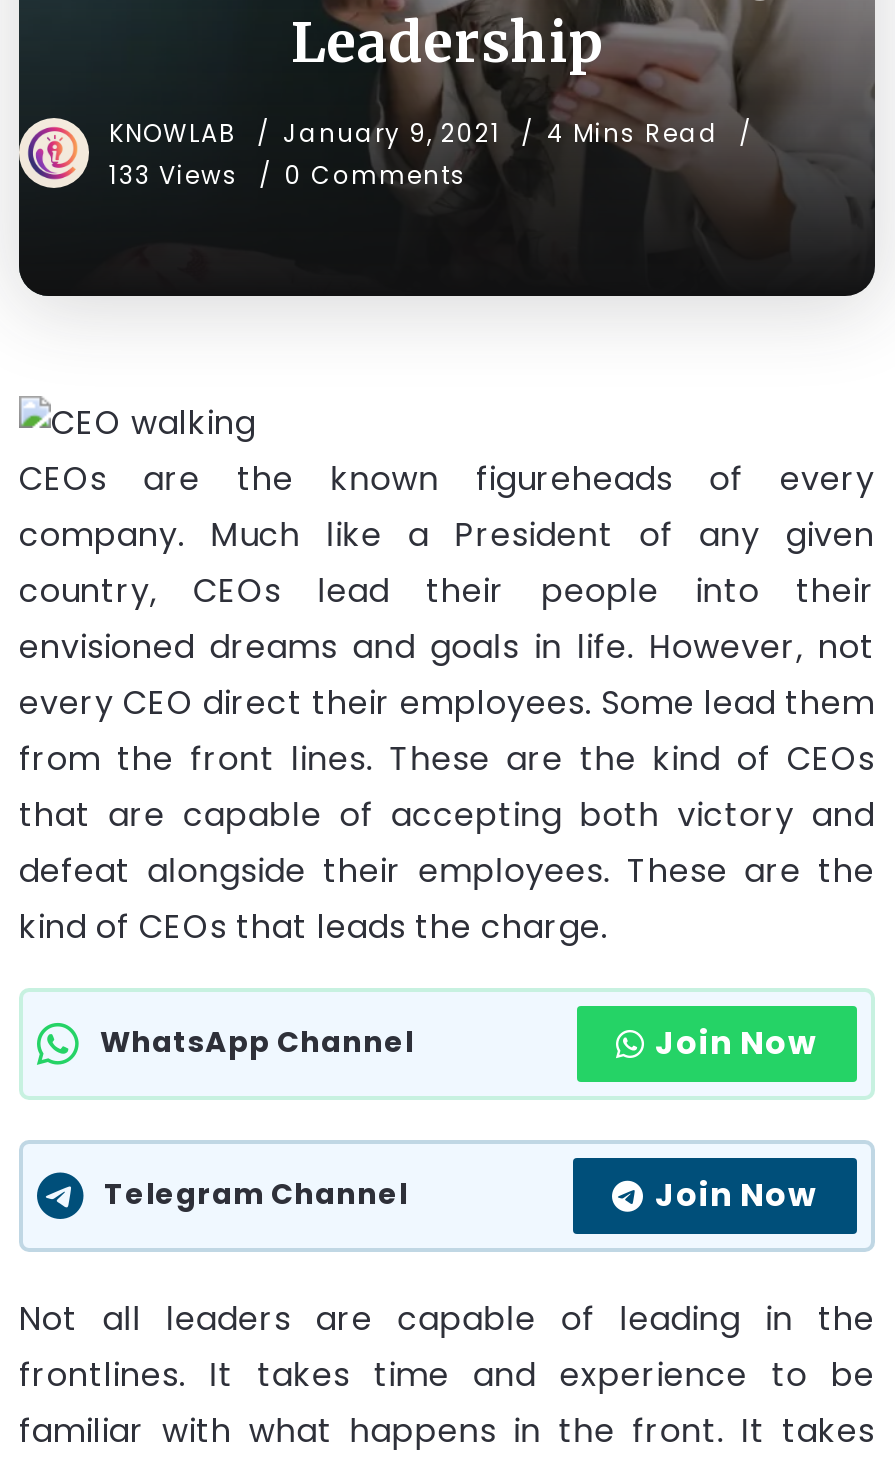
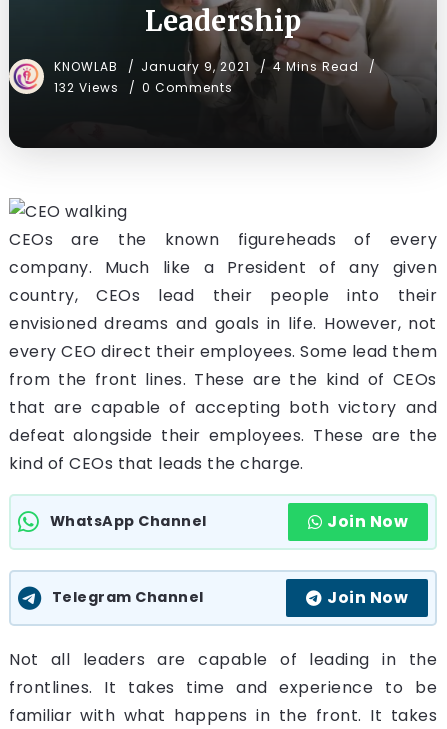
[109,157,467,191] 133 Views 0 Comments -> [54,79,233,96] 132 Views 0 Comments

